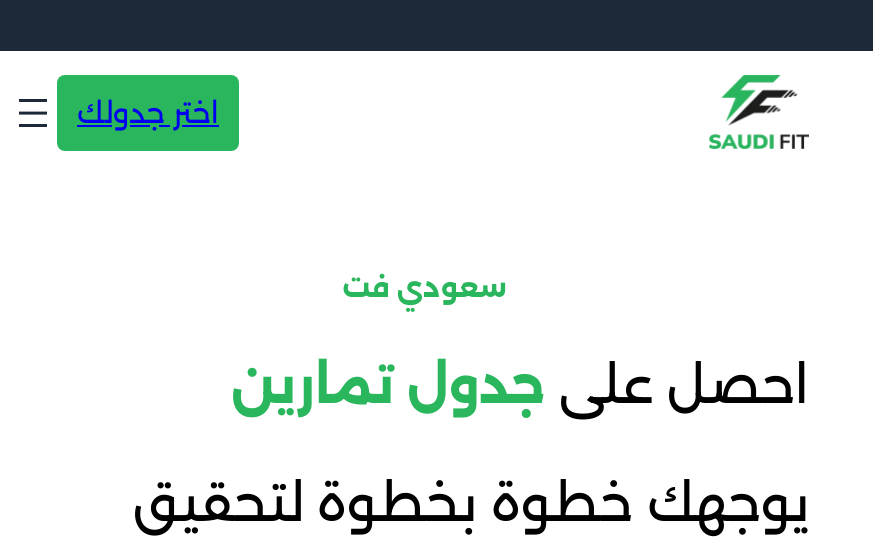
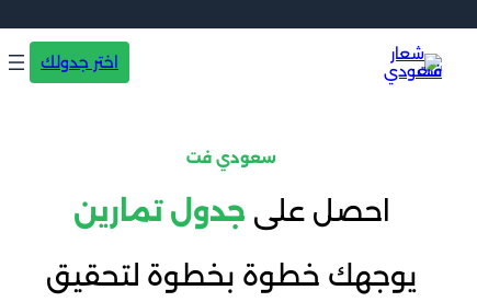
[705,73,809,153] [image] -> [383,42,443,85] [image]

